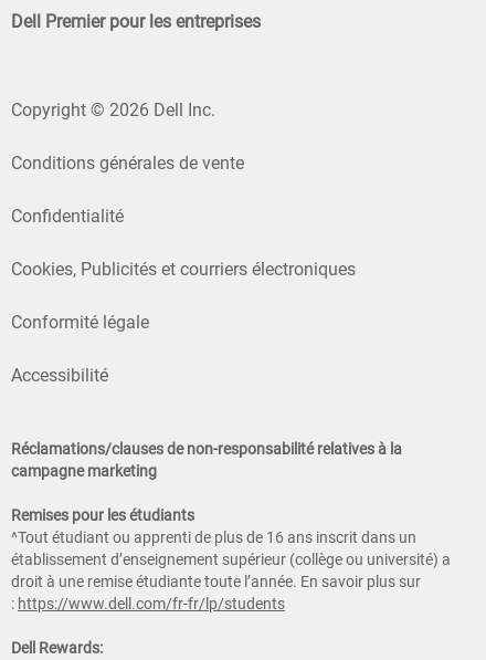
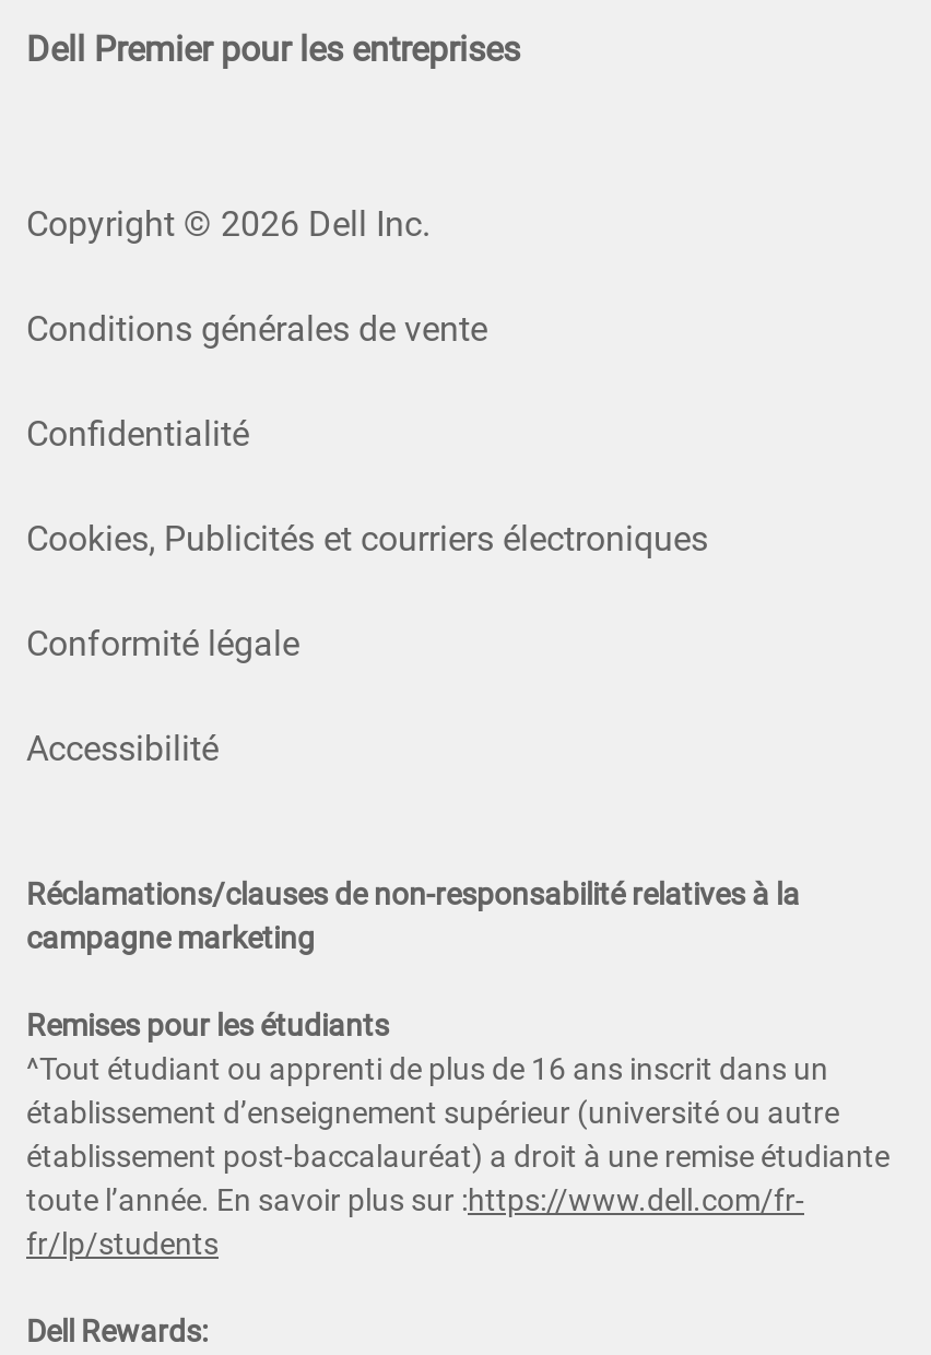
[11,550,451,612] établissement d’enseignement supérieur (collège ou université) a | droit à une remise étudiante toute l’année. En savoir plus sur | : https://www.dell.com/fr-fr/lp/students -> [26,1094,889,1261] établissement d’enseignement supérieur (université ou autre | établissement post-baccalauréat) a droit à une remise étudiante | toute l’année. En savoir plus sur : https://www.dell.com/fr- | fr/lp/students

